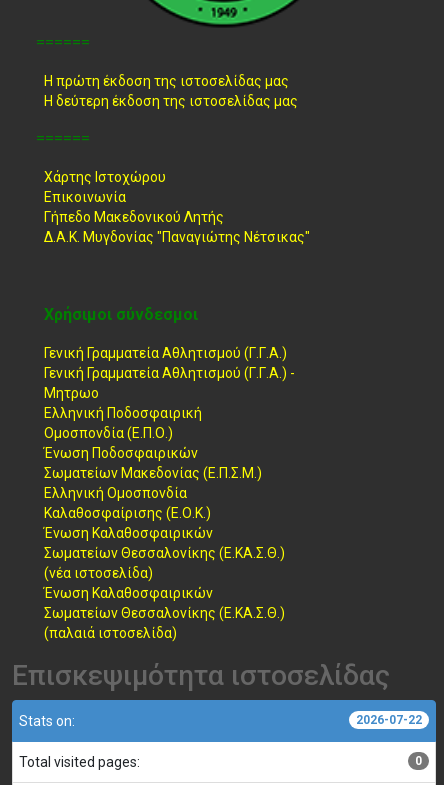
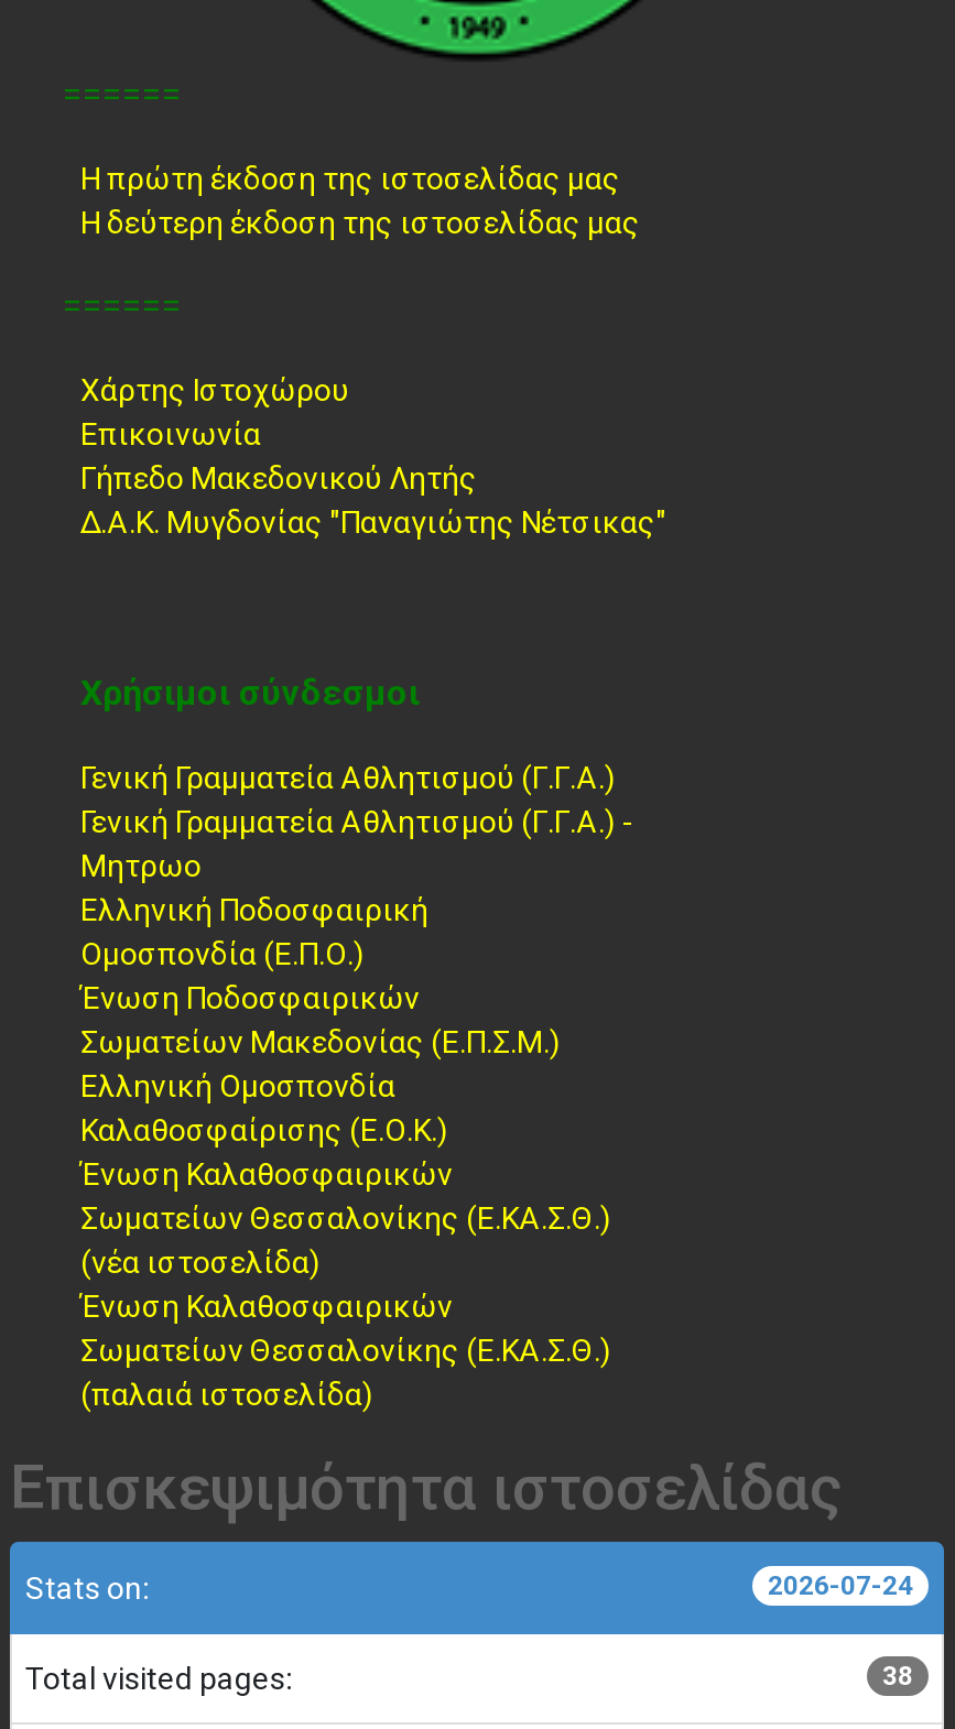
[356,713,422,727] 2026-07-22 -> [768,1570,913,1601] 2026-07-24
[415,754,422,768] 0 -> [882,1661,913,1692] 38

